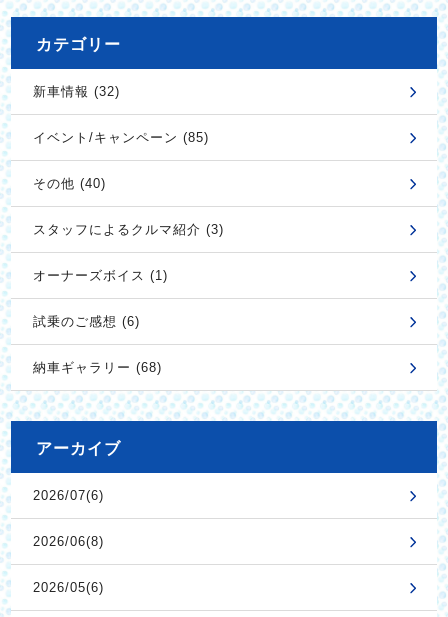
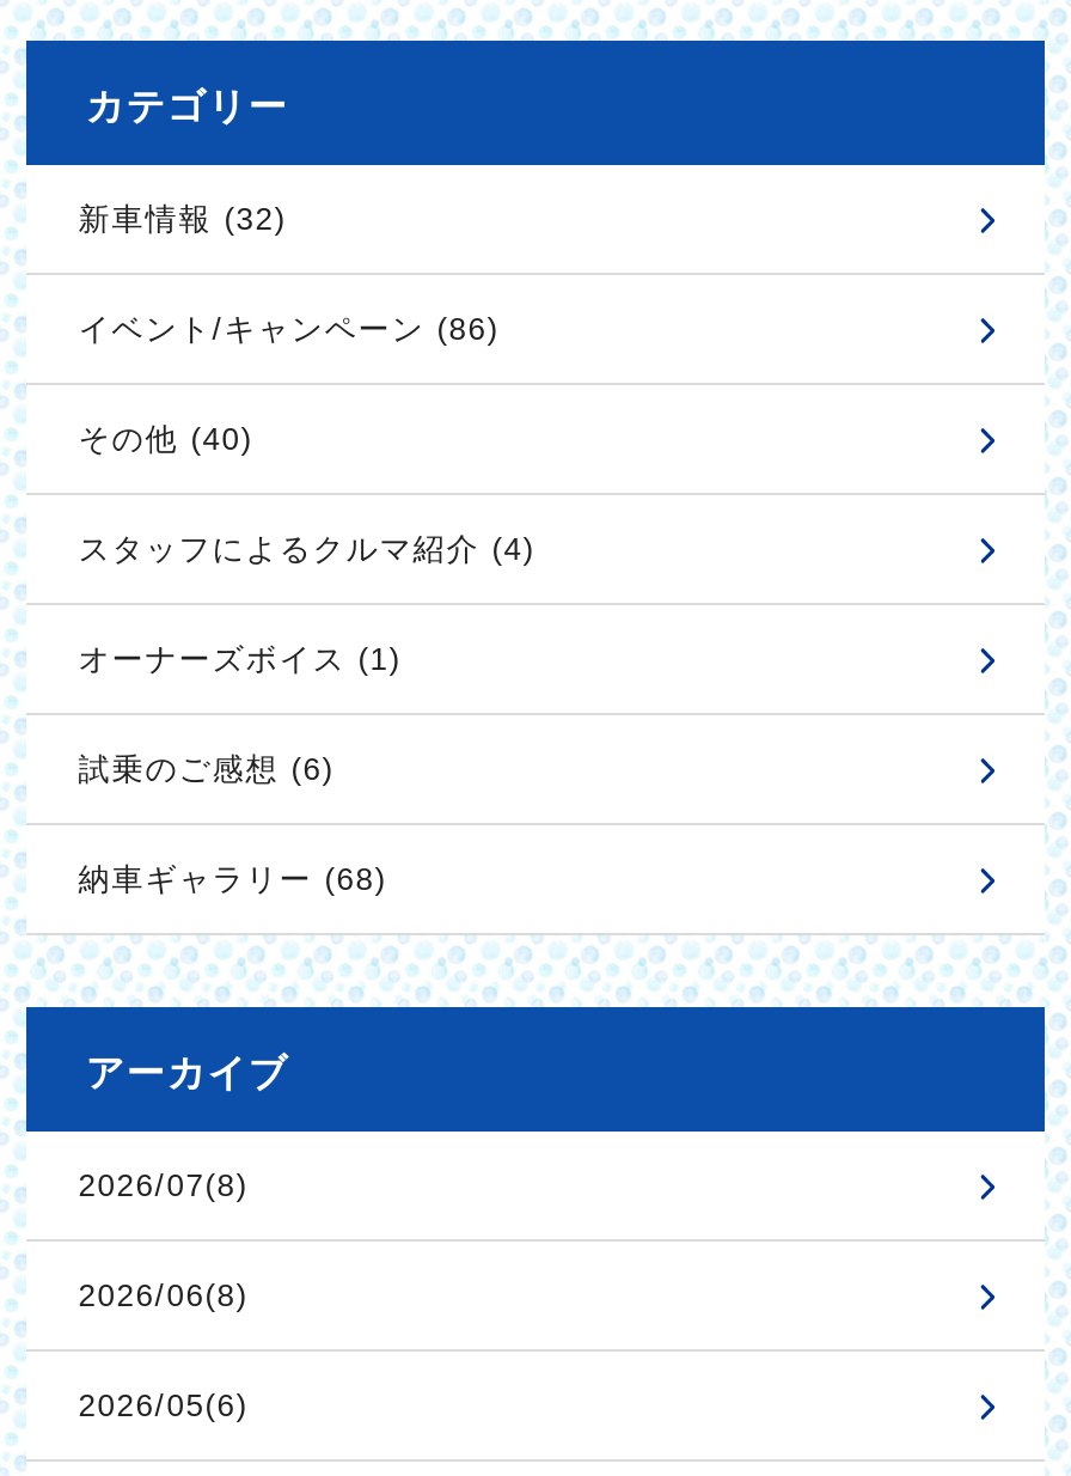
[33,130,209,145] イベント/キャンペーン (85) -> [78,312,499,348] イベント/キャンペーン (86)
[33,222,224,237] スタッフによるクルマ紹介 (3) -> [78,532,535,568] スタッフによるクルマ紹介 (4)
[33,488,104,503] 2026/07(6) -> [78,1168,248,1204] 2026/07(8)

